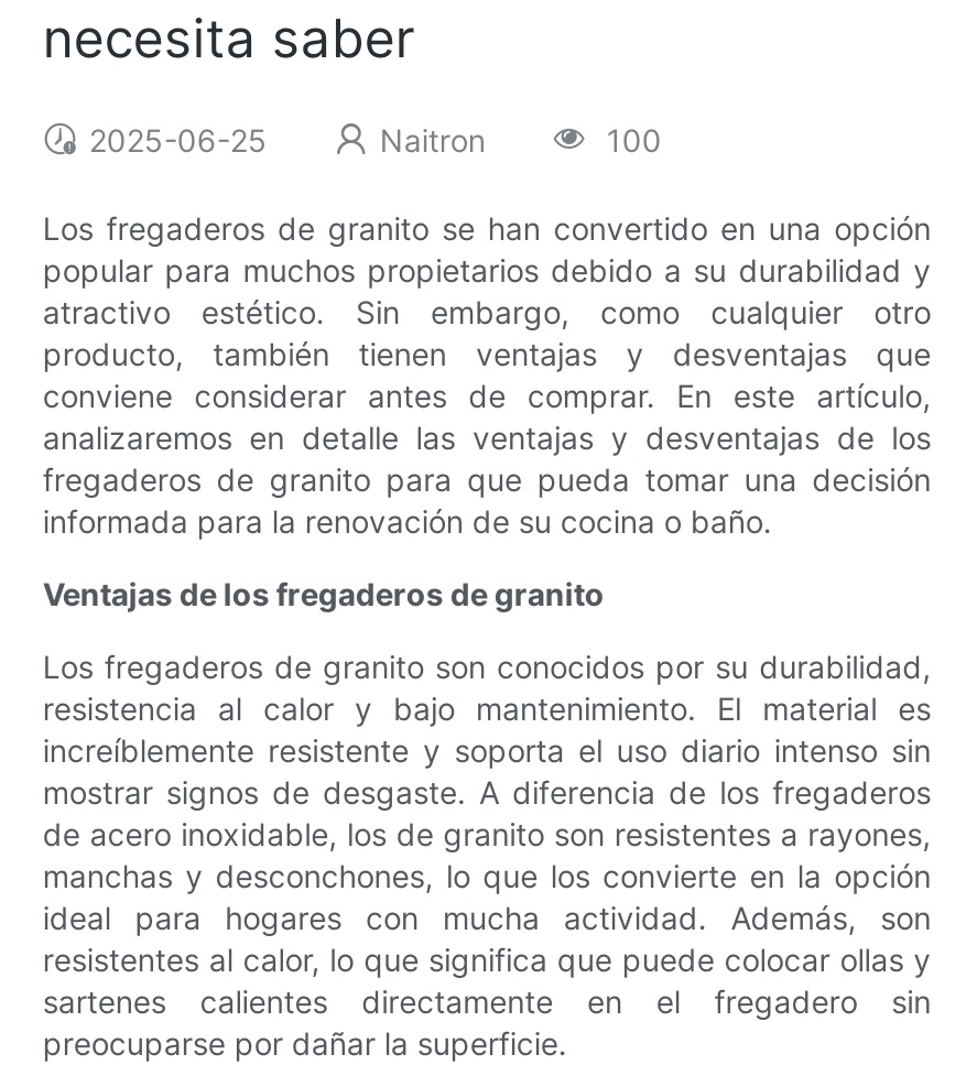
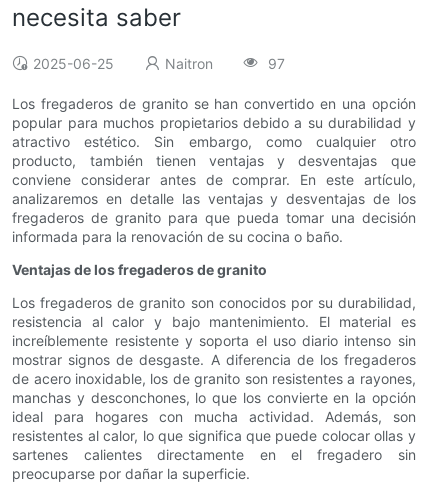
[607,122,662,159] 100 -> [268,55,285,72] 97

